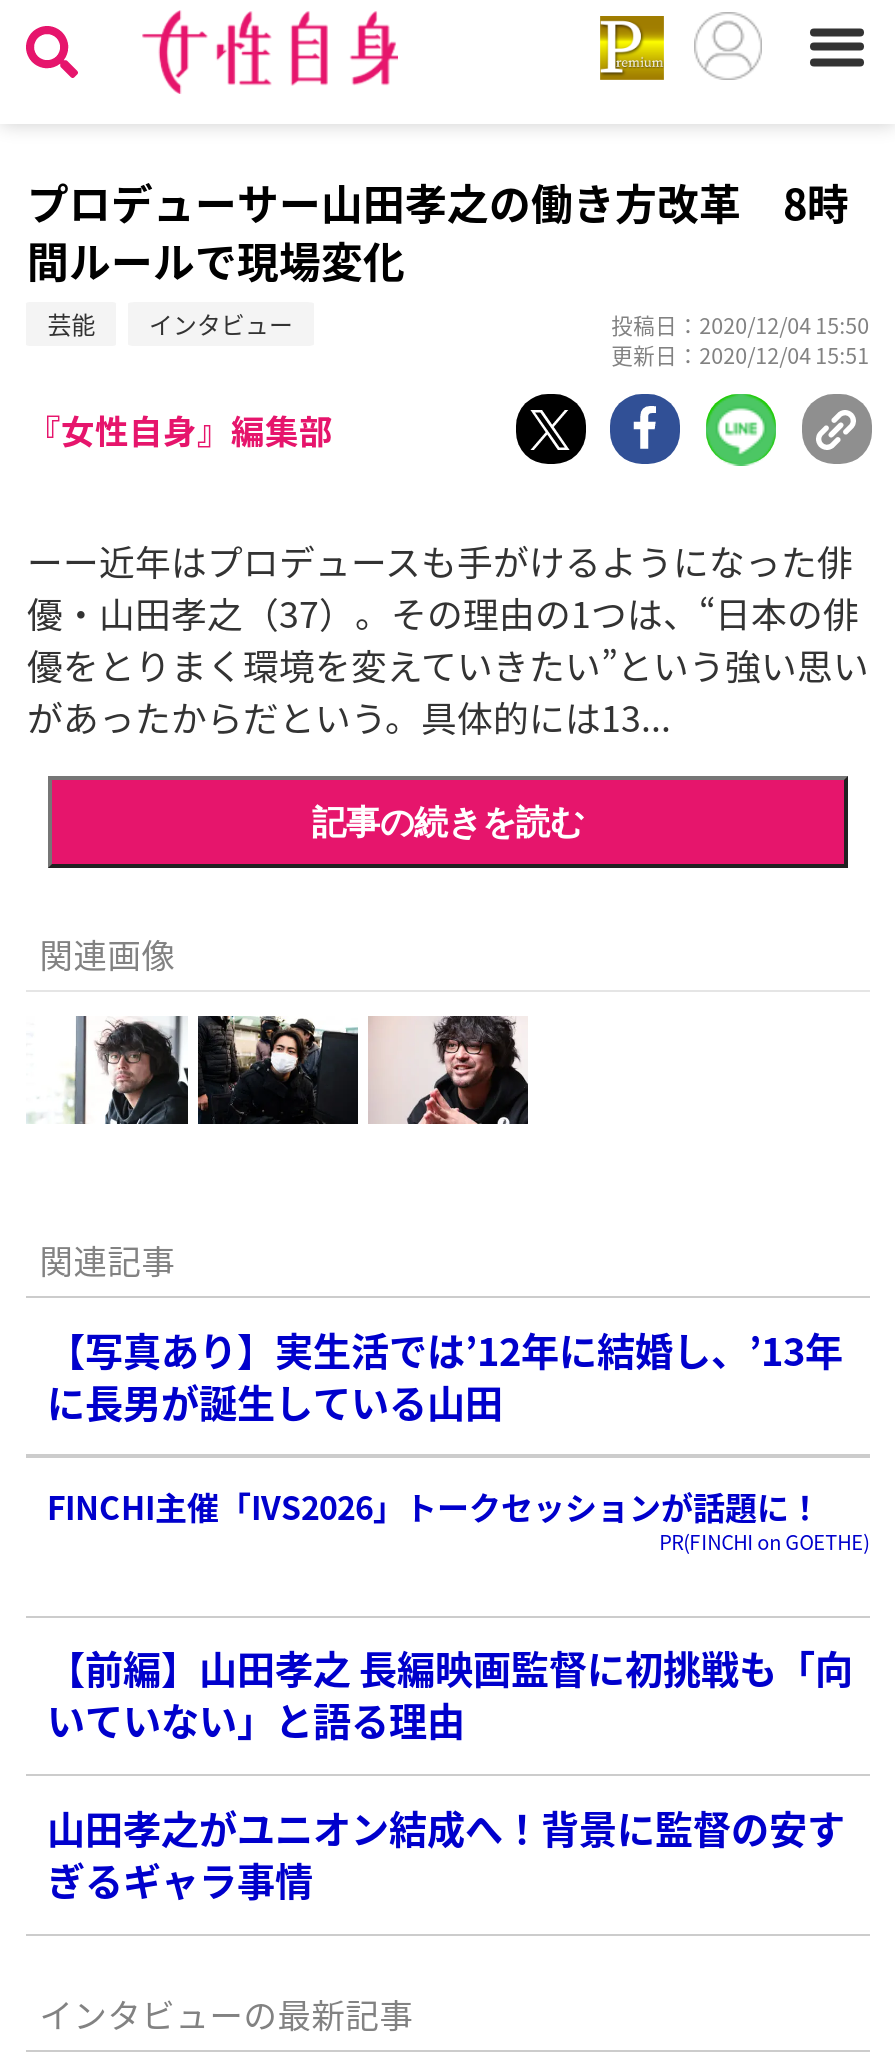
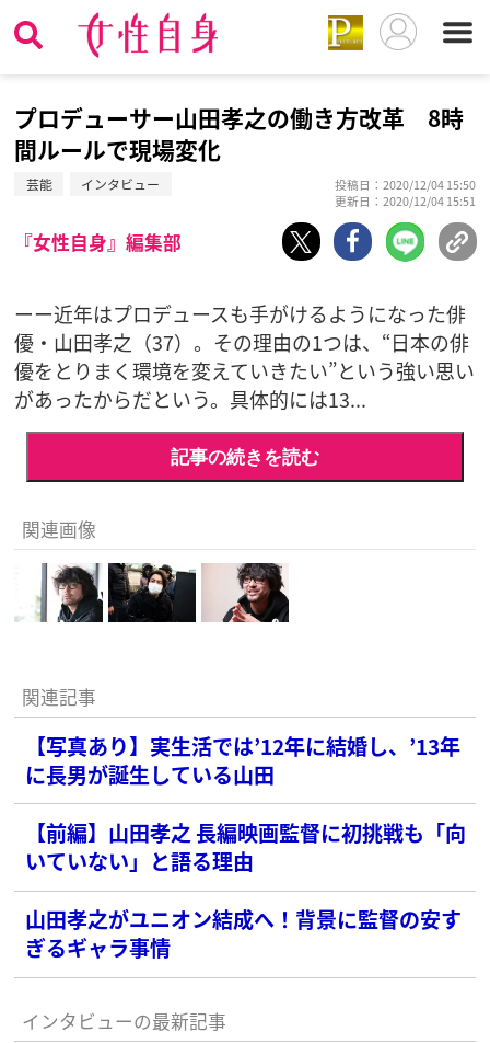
[47,1482,869,1556] FINCHI主催「IVS2026」トークセッションが話題に！ | PR(FINCHI on GOETHE) -> none

